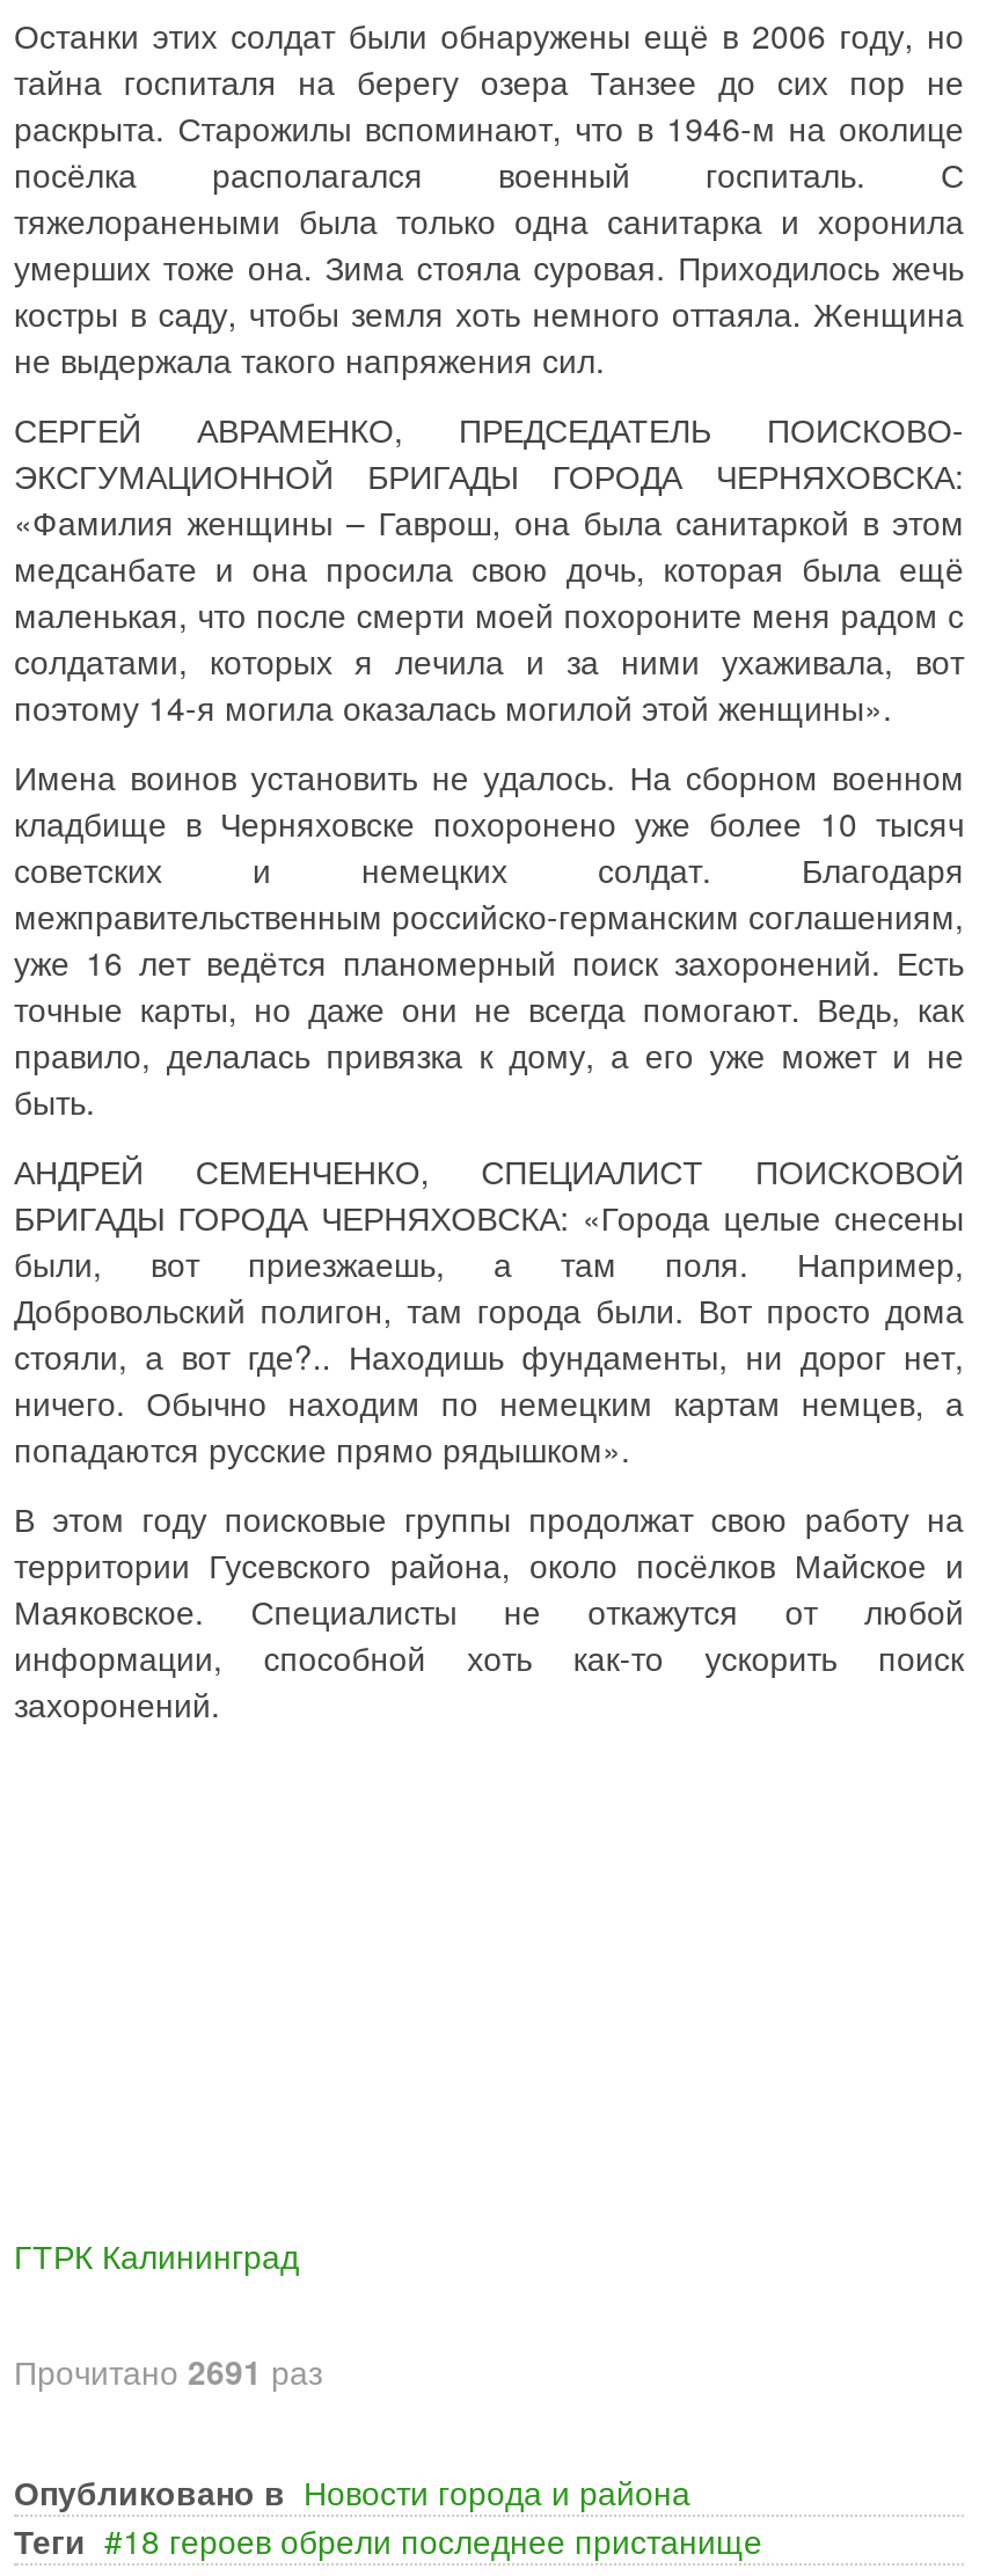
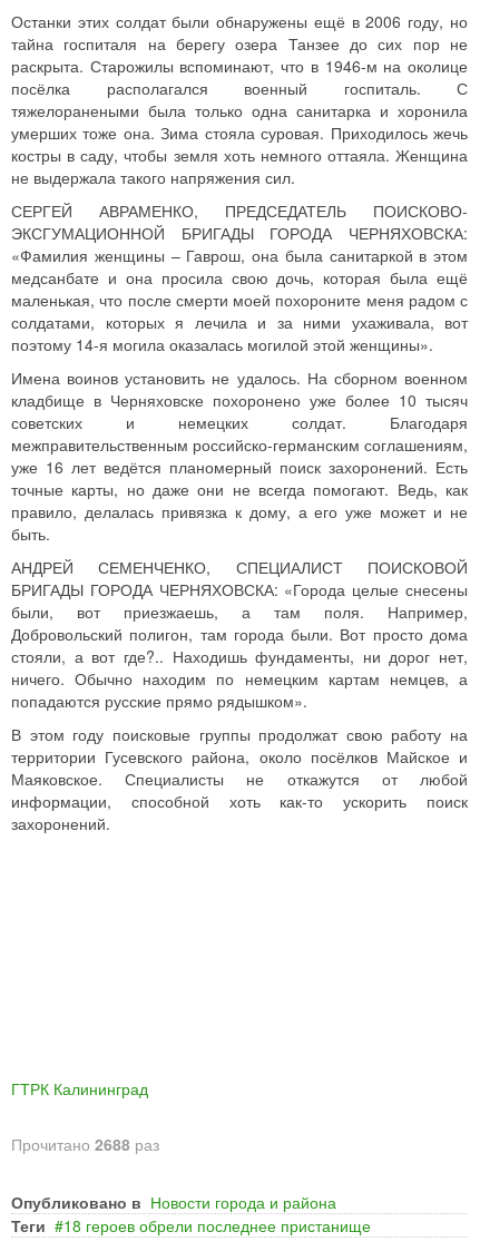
[14,2348,322,2394] Прочитано 2691 раз -> [11,1133,159,1155] Прочитано 2688 раз

